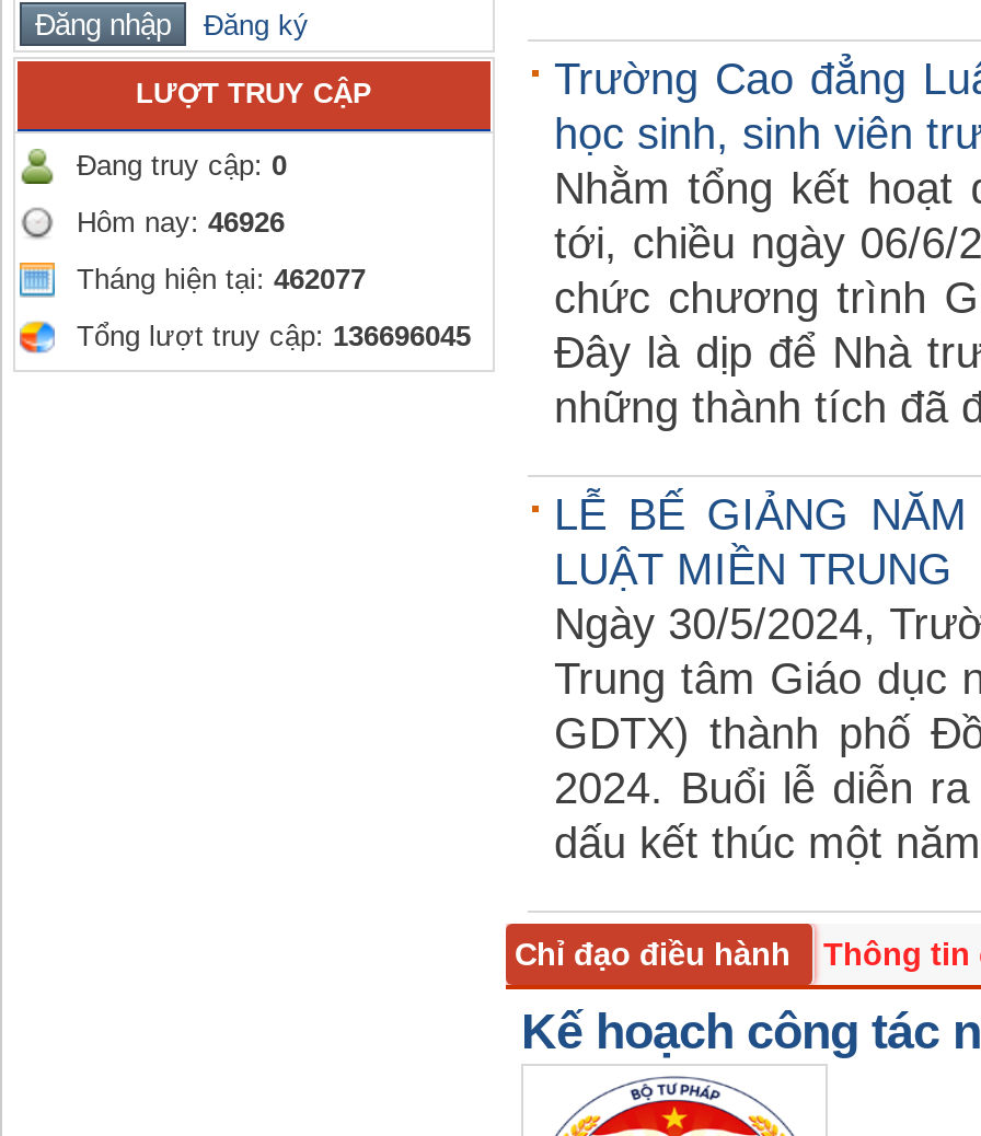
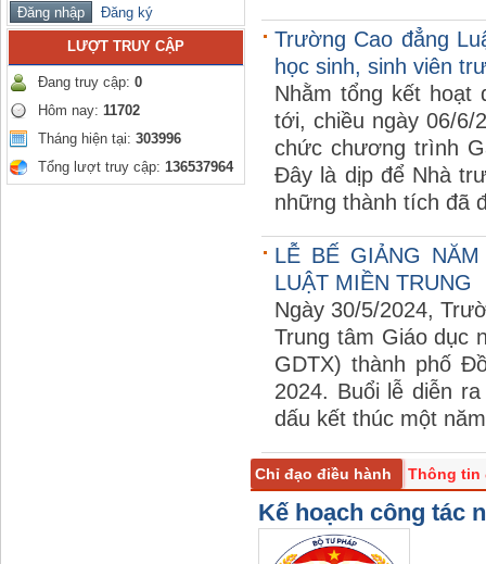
[77,206,285,239] Hôm nay: 46926 -> [38,102,140,118] Hôm nay: 11702
[77,263,366,295] Tháng hiện tại: 462077 -> [38,130,181,147] Tháng hiện tại: 303996
[77,320,471,352] Tổng lượt truy cập: 136696045 -> [38,159,233,175] Tổng lượt truy cập: 136537964

